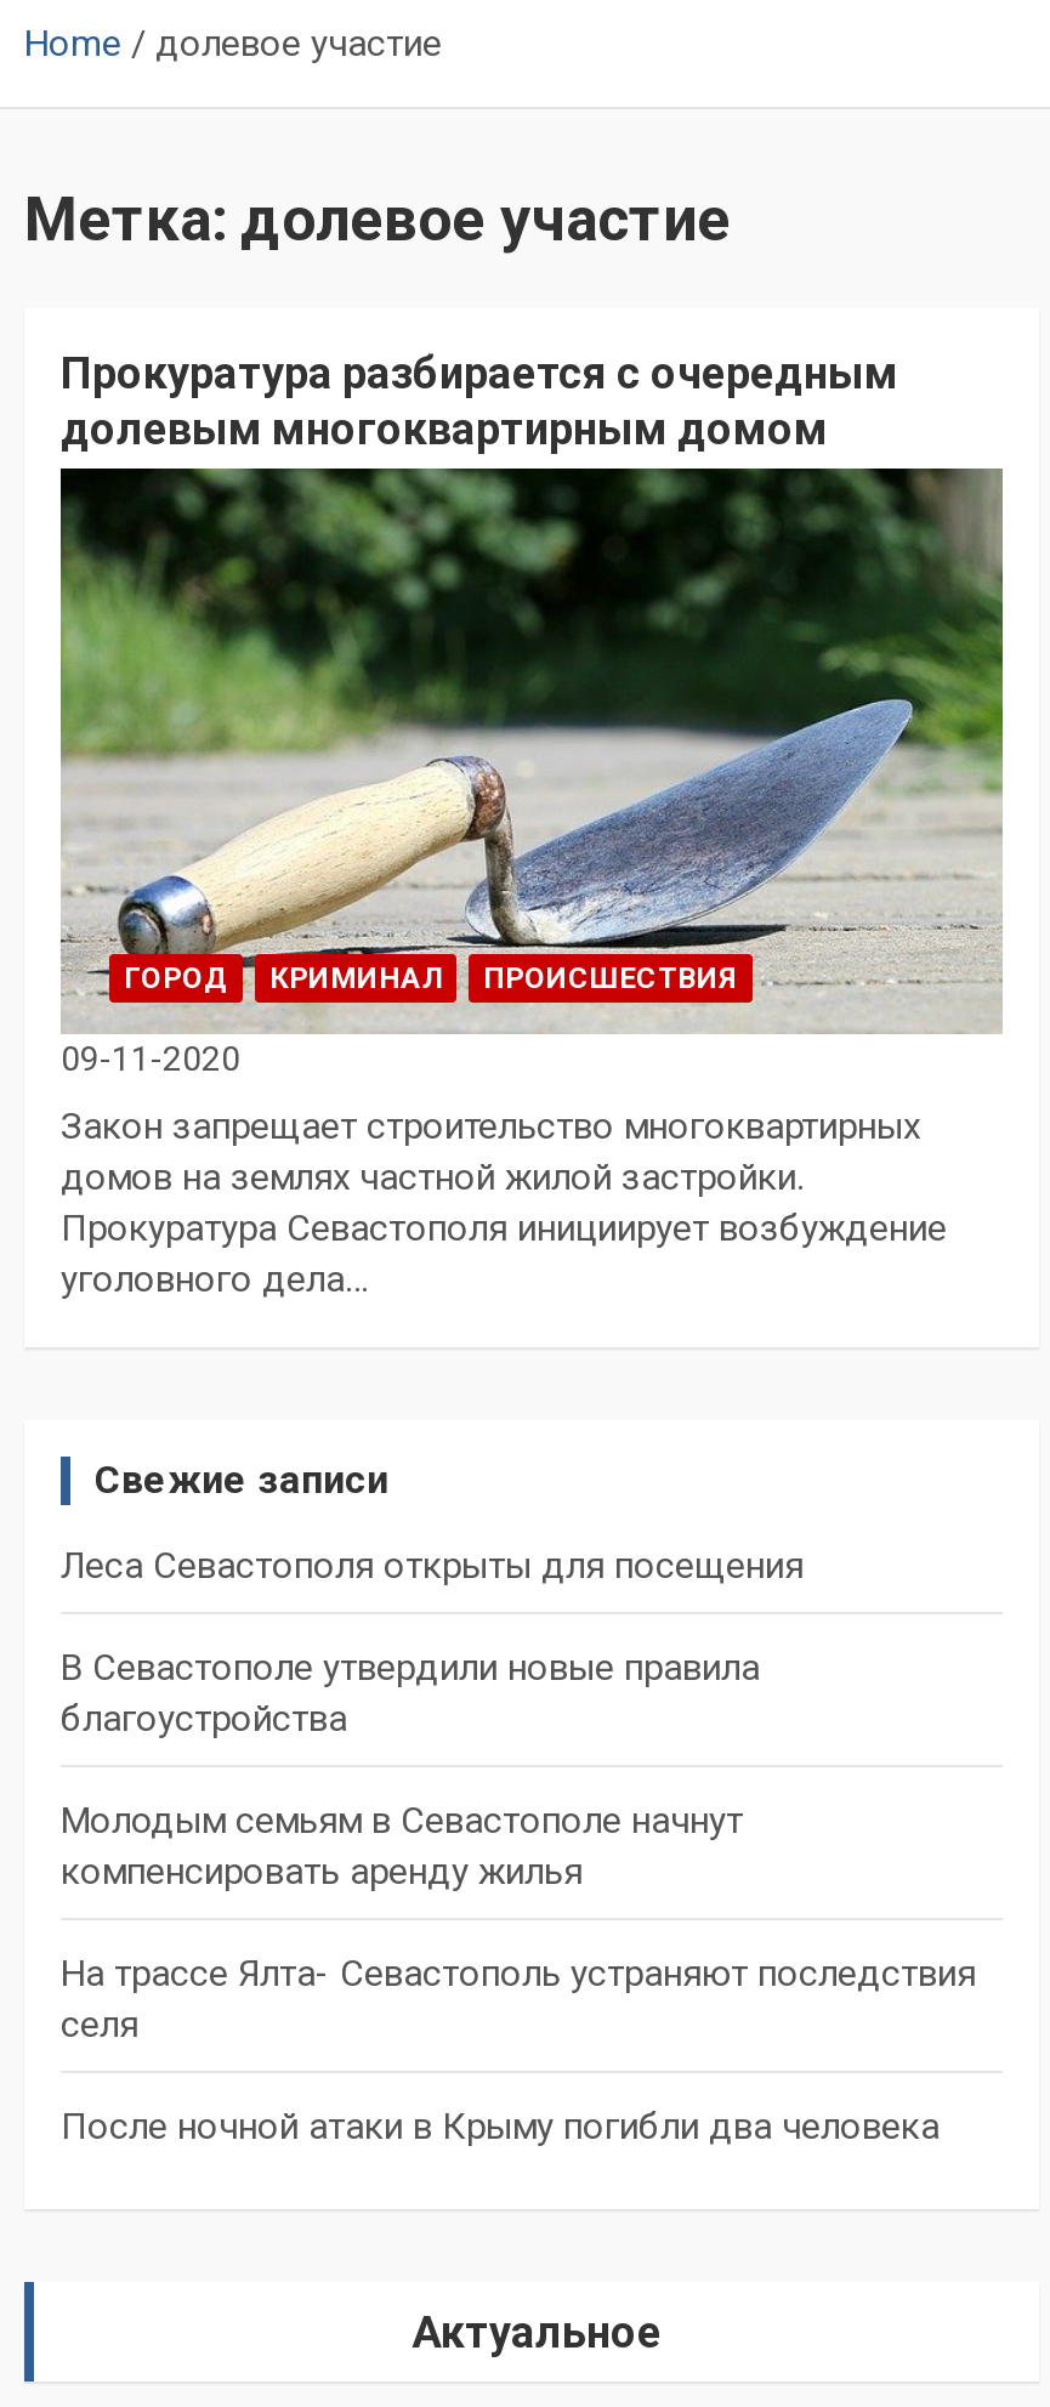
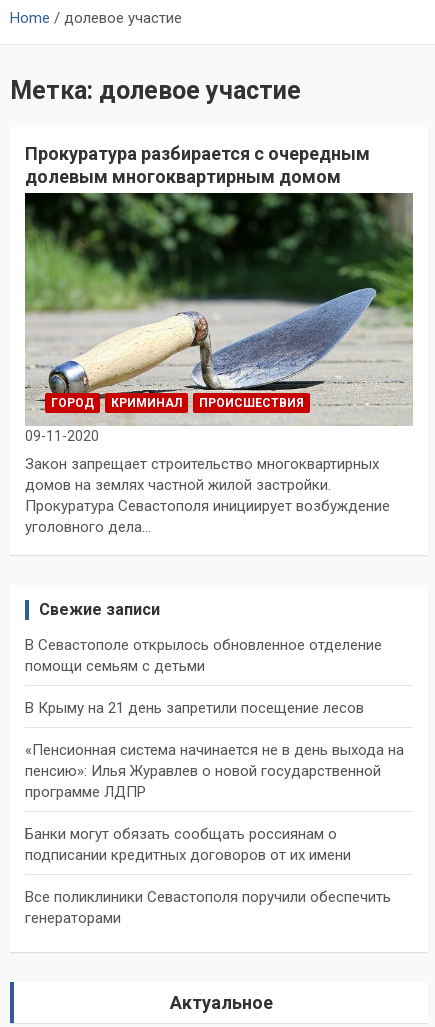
[61,1543,804,1587] Леса Севастополя открыты для посещения -> [25,636,382,675] В Севастополе открылось обновленное отделение | помощи семьям с детьми
[61,1645,760,1740] В Севастополе утвердили новые правила | благоустройства -> [25,699,364,717] В Крыму на 21 день запретили посещение лесов
[61,1798,743,1893] Молодым семьям в Севастополе начнут | компенсировать аренду жилья -> [25,741,404,801] «Пенсионная система начинается не в день выхода на | пенсию»: Илья Журавлев о новой государственной | программе ЛДПР
[61,1951,976,2046] На трассе Ялта- Севастополь устраняют последствия | селя -> [25,825,351,864] Банки могут обязать сообщать россиянам о | подписании кредитных договоров от их имени
[61,2104,940,2148] После ночной атаки в Крыму погибли два человека -> [25,888,391,927] Все поликлиники Севастополя поручили обеспечить | генераторами

